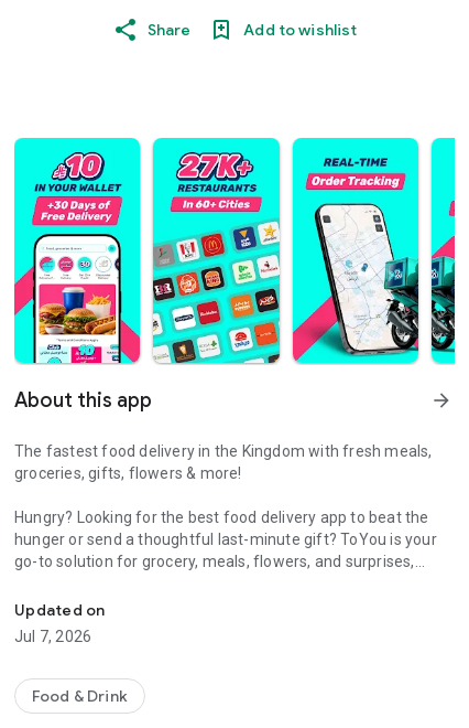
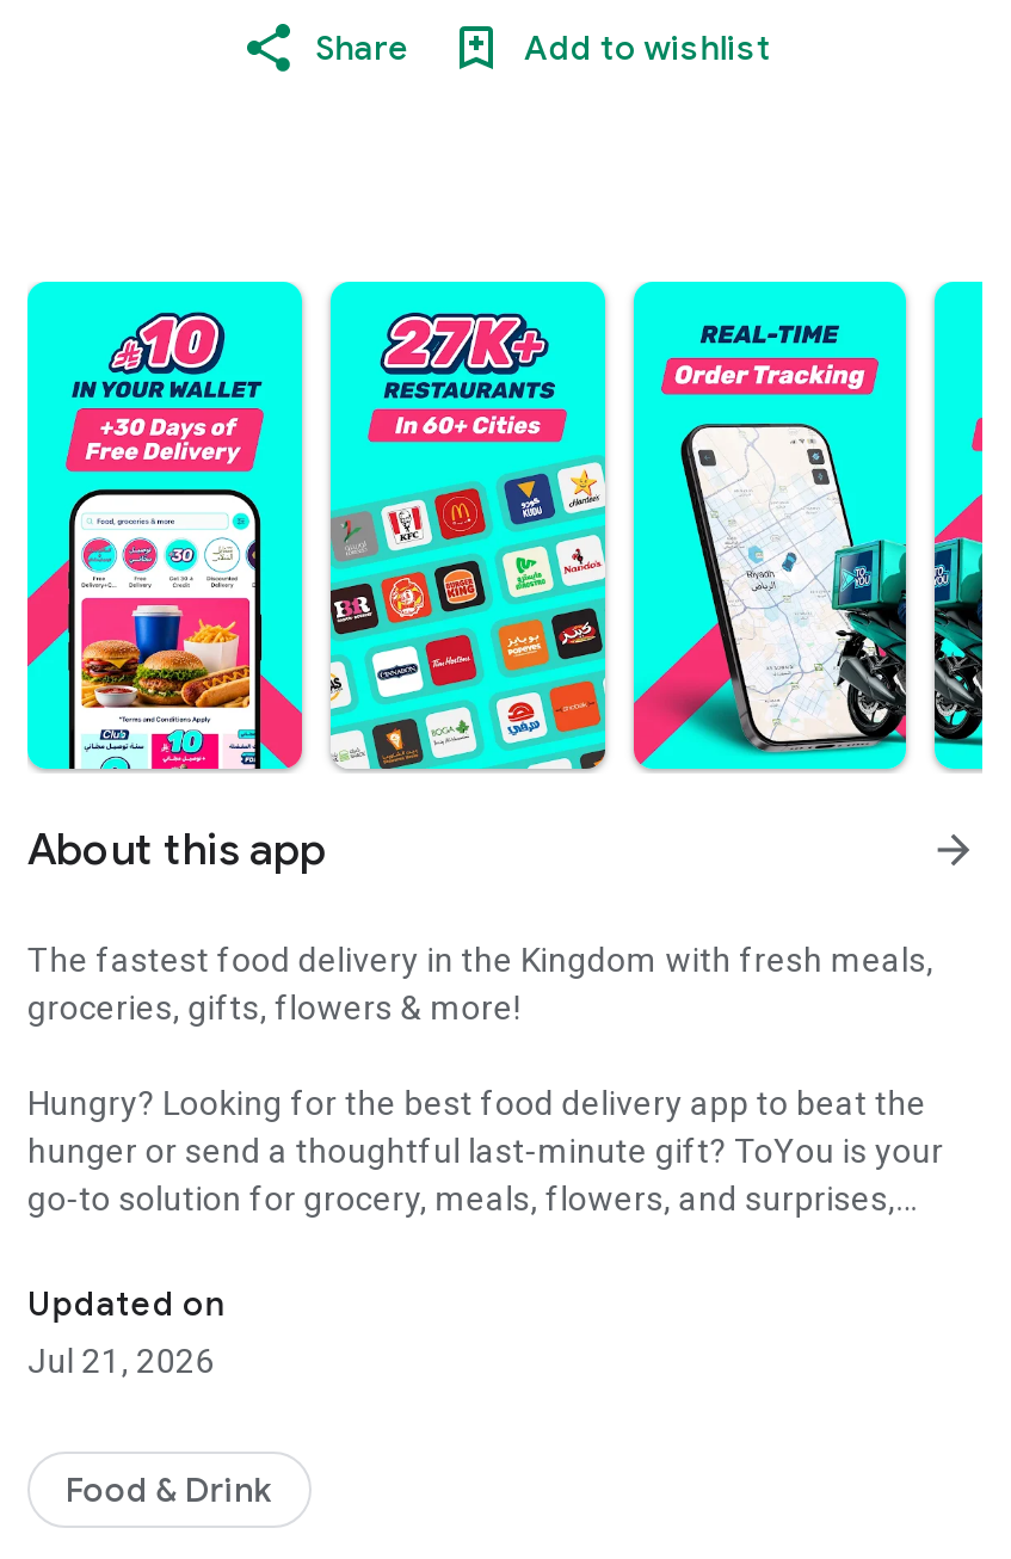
[14,628,92,645] Jul 7, 2026 -> [27,1342,215,1380] Jul 21, 2026

